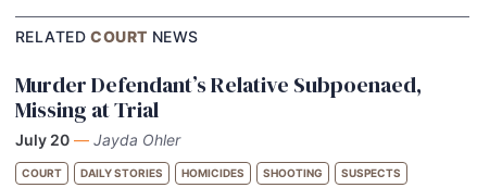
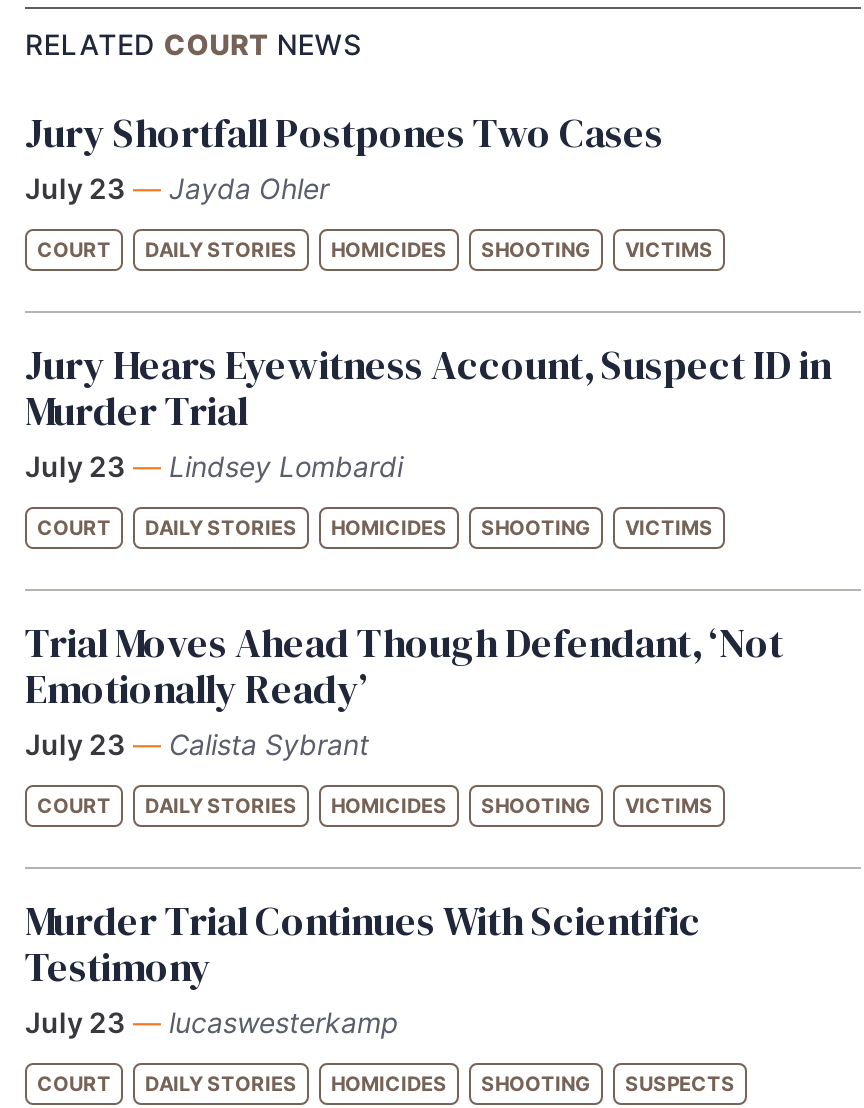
[15,69,422,148] Murder Defendant’s Relative Subpoenaed, | Missing at Trial | July 20 — Jayda Ohler -> [25,104,831,1038] Jury Shortfall Postpones Two Cases | July 23 — Jayda Ohler | COURT | DAILY STORIES | HOMICIDES | SHOOTING | VICTIMS | Jury Hears Eyewitness Account, Suspect ID in | Murder Trial | July 23 — Lindsey Lombardi | COURT | DAILY STORIES | HOMICIDES | SHOOTING | VICTIMS | Trial Moves Ahead Though Defendant, ‘Not | Emotionally Ready’ | July 23 — Calista Sybrant | COURT | DAILY STORIES | HOMICIDES | SHOOTING | VICTIMS | Murder Trial Continues With Scientific | Testimony | July 23 — lucaswesterkamp

